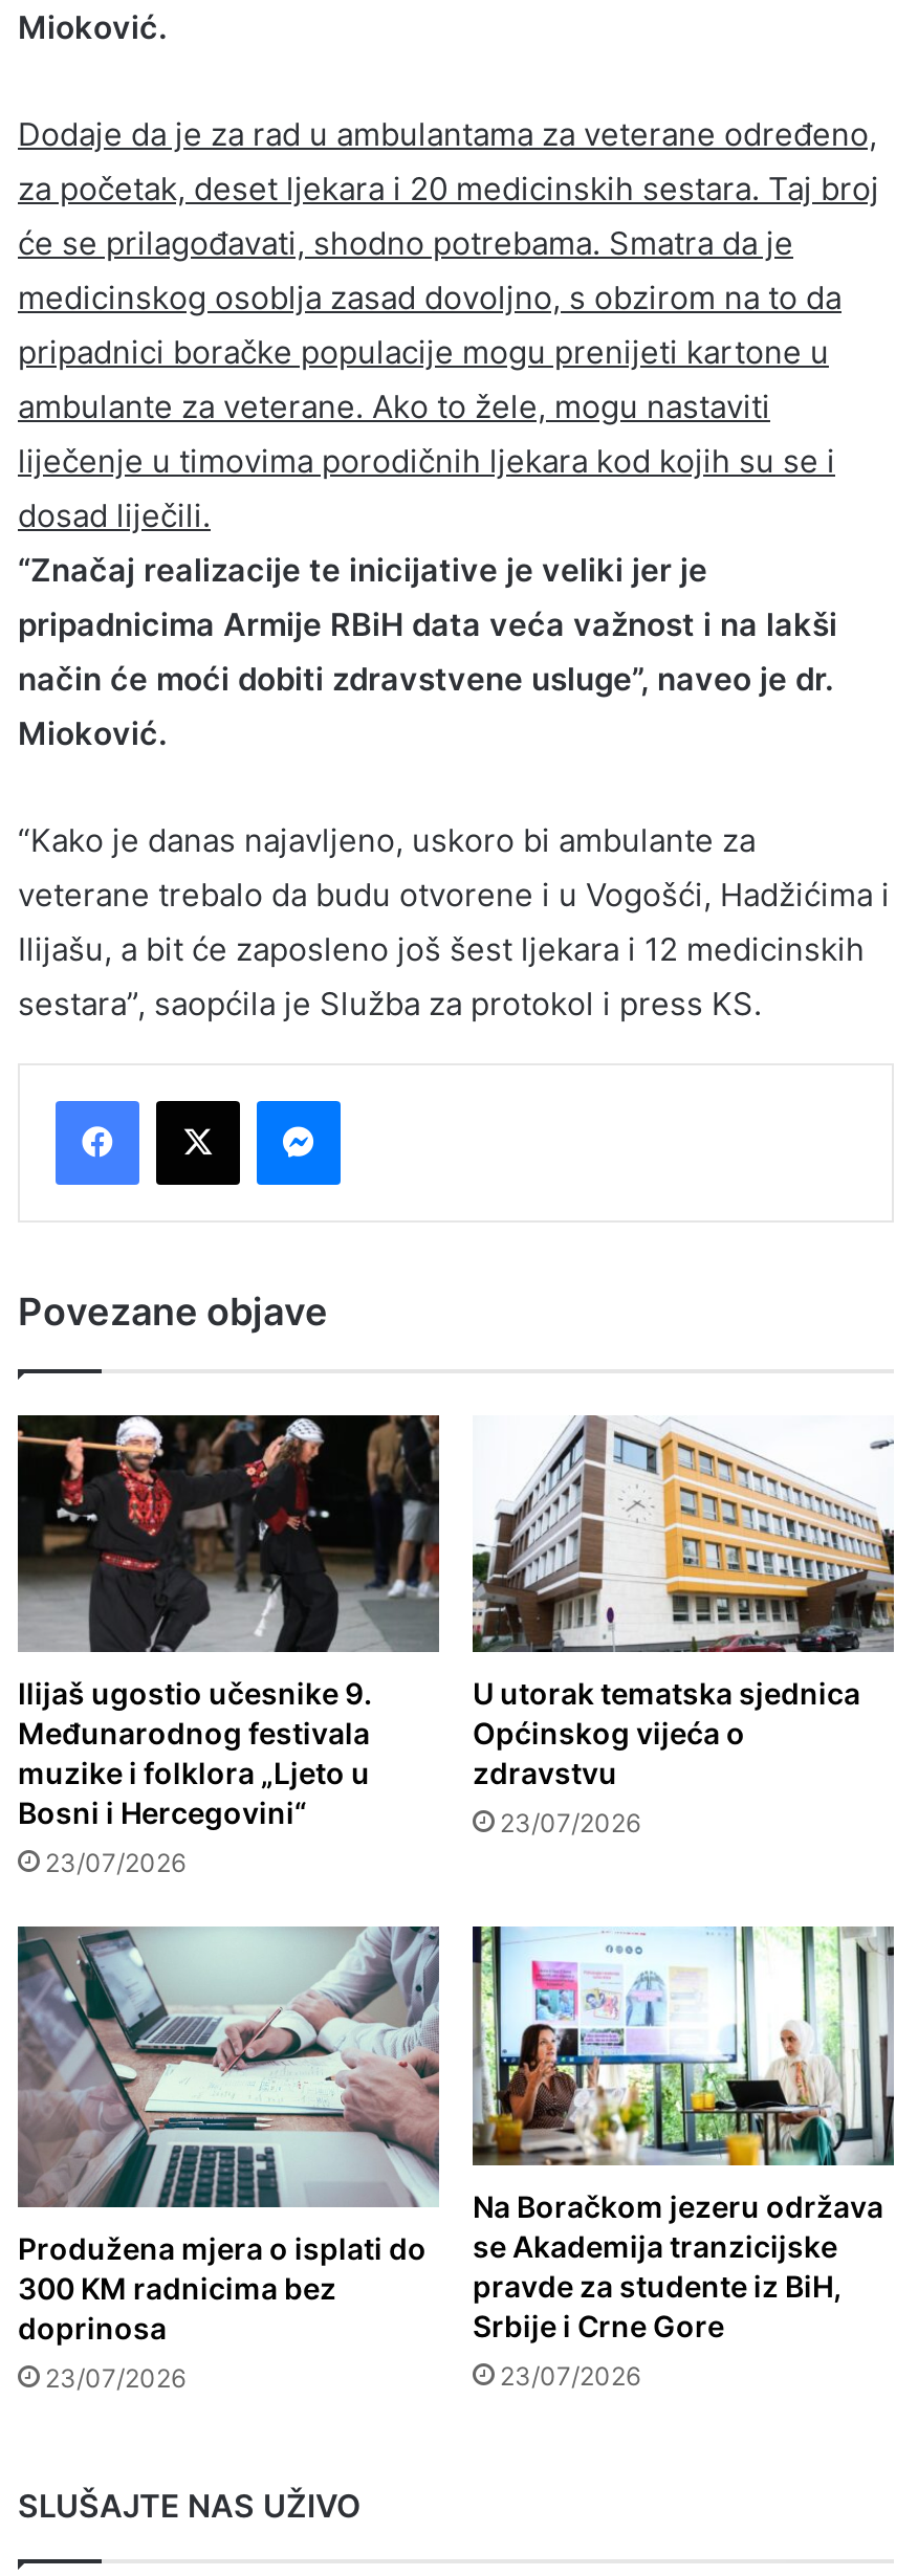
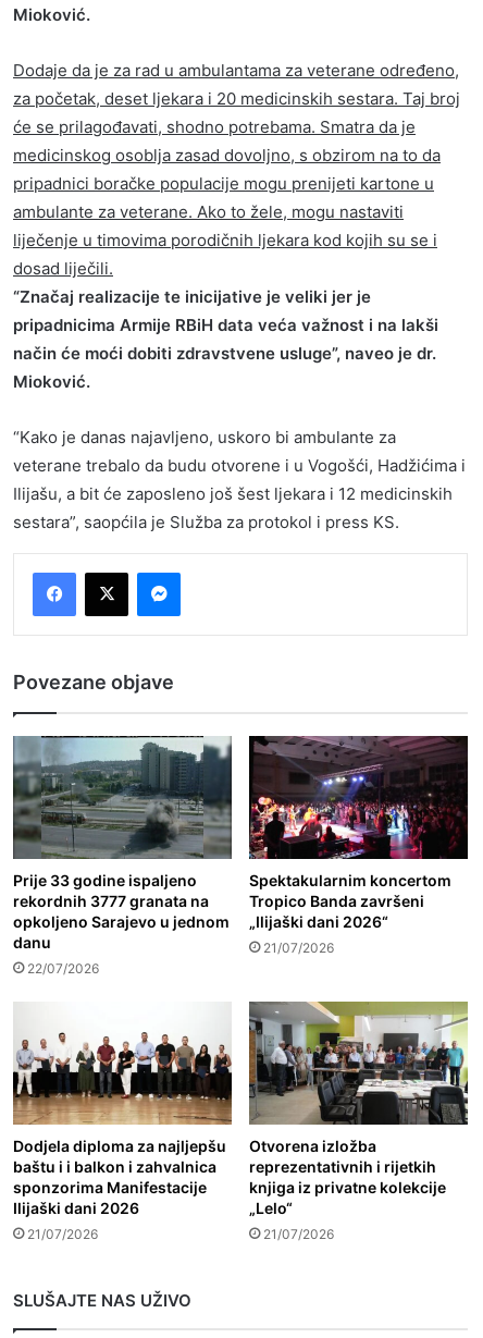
[16,1412,439,1831] [image] | Ilijaš ugostio učesnike 9. | Međunarodnog festivala | muzike i folklora „Ljeto u | Bosni i Hercegovini“ -> [12,735,232,952] [image] | Prije 33 godine ispaljeno | rekordnih 3777 granata na | opkoljeno Sarajevo u jednom | danu
[471,1416,896,1791] [image] | U utorak tematska sjednica | Općinskog vijeća o | zdravstvu -> [248,735,469,931] [image] | Spektakularnim koncertom | Tropico Banda završeni | „Ilijaški dani 2026“
[500,1808,640,1840] 23/07/2026 -> [263,940,334,956] 21/07/2026
[45,1848,185,1879] 23/07/2026 -> [27,960,99,977] 22/07/2026
[16,1923,883,2343] [image] | Na Boračkom jezeru održava | se Akademija tranzicijske | pravde za studente iz BiH, | Srbije i Crne Gore -> [12,1001,446,1217] [image] | Otvorena izložba | reprezentativnih i rijetkih | knjiga iz privatne kolekcije | „Lelo“
[473,1925,894,2168] [image] -> [248,1001,468,1126] [image]
[18,2231,427,2346] Produžena mjera o isplati do | 300 KM radnicima bez | doprinosa -> [13,1137,226,1217] Dodjela diploma za najljepšu | baštu i i balkon i zahvalnica | sponzorima Manifestacije | Ilijaški dani 2026
[45,2363,185,2394] 23/07/2026 -> [27,1226,98,1243] 21/07/2026
[500,2360,640,2391] 23/07/2026 -> [263,1226,334,1243] 21/07/2026

